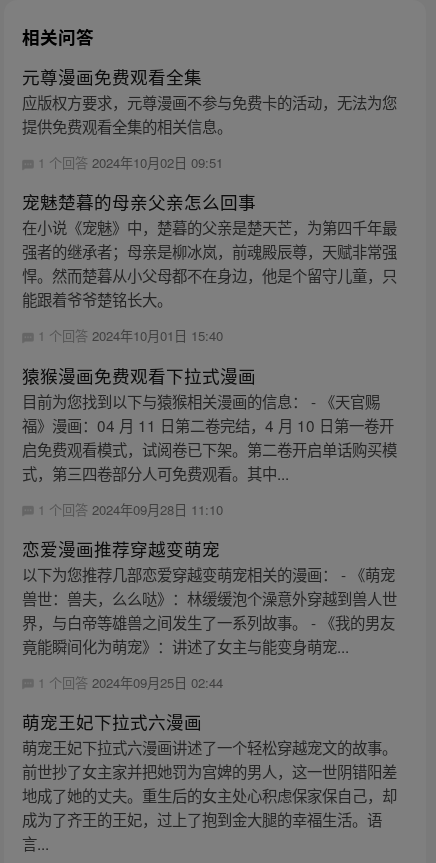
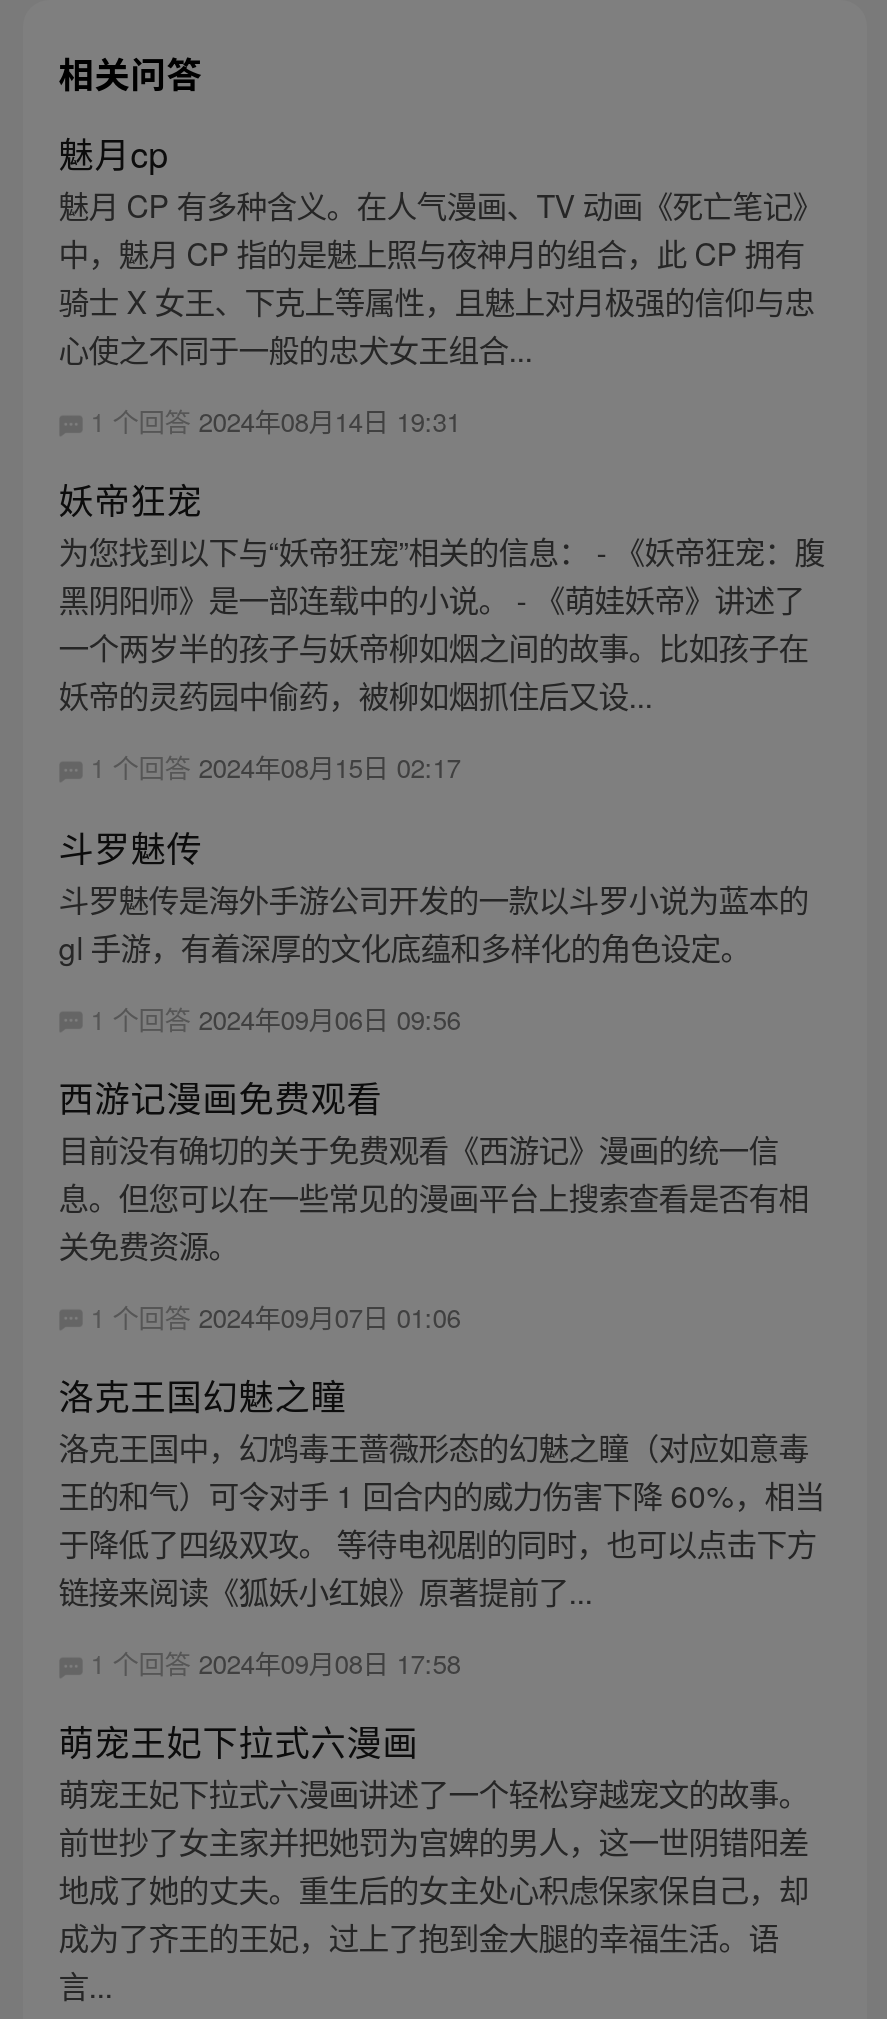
[22,64,397,692] 元尊漫画免费观看全集 | 应版权方要求，元尊漫画不参与免费卡的活动，无法为您 | 提供免费观看全集的相关信息。 | 1 个回答2024年10月02日 09:51 | 宠魅楚暮的母亲父亲怎么回事 | 在小说《宠魅》中，楚暮的父亲是楚天芒，为第四千年最 | 强者的继承者；母亲是柳冰岚，前魂殿辰尊，天赋非常强 | 悍。然而楚暮从小父母都不在身边，他是个留守儿童，只 | 能跟着爷爷楚铭长大。 | 1 个回答2024年10月01日 15:40 | 猿猴漫画免费观看下拉式漫画 | 目前为您找到以下与猿猴相关漫画的信息： - 《天官赐 | 福》漫画：04 月 11 日第二卷完结，4 月 10 日第一卷开 | 启免费观看模式，试阅卷已下架。第二卷开启单话购买模 | 式，第三四卷部分人可免费观看。其中... | 1 个回答2024年09月28日 11:10 | 恋爱漫画推荐穿越变萌宠 | 以下为您推荐几部恋爱穿越变萌宠相关的漫画： - 《萌宠 | 兽世：兽夫，么么哒》：林缓缓泡个澡意外穿越到兽人世 | 界，与白帝等雄兽之间发生了一系列故事。 - 《我的男友 | 竟能瞬间化为萌宠》：讲述了女主与能变身萌宠... | 1 个回答2024年09月25日 02:44 -> [59,128,825,1682] 魅月cp | 魅月 CP 有多种含义。在人气漫画、TV 动画《死亡笔记》 | 中，魅月 CP 指的是魅上照与夜神月的组合，此 CP 拥有 | 骑士 X 女王、下克上等属性，且魅上对月极强的信仰与忠 | 心使之不同于一般的忠犬女王组合... | 1 个回答2024年08月14日 19:31 | 妖帝狂宠 | 为您找到以下与“妖帝狂宠”相关的信息： - 《妖帝狂宠：腹 | 黑阴阳师》是一部连载中的小说。 - 《萌娃妖帝》讲述了 | 一个两岁半的孩子与妖帝柳如烟之间的故事。比如孩子在 | 妖帝的灵药园中偷药，被柳如烟抓住后又设... | 1 个回答2024年08月15日 02:17 | 斗罗魅传 | 斗罗魅传是海外手游公司开发的一款以斗罗小说为蓝本的 | gl 手游，有着深厚的文化底蕴和多样化的角色设定。 | 1 个回答2024年09月06日 09:56 | 西游记漫画免费观看 | 目前没有确切的关于免费观看《西游记》漫画的统一信 | 息。但您可以在一些常见的漫画平台上搜索查看是否有相 | 关免费资源。 | 1 个回答2024年09月07日 01:06 | 洛克王国幻魅之瞳 | 洛克王国中，幻鸩毒王蔷薇形态的幻魅之瞳（对应如意毒 | 王的和气）可令对手 1 回合内的威力伤害下降 60%，相当 | 于降低了四级双攻。 等待电视剧的同时，也可以点击下方 | 链接来阅读《狐妖小红娘》原著提前了... | 1 个回答2024年09月08日 17:58

